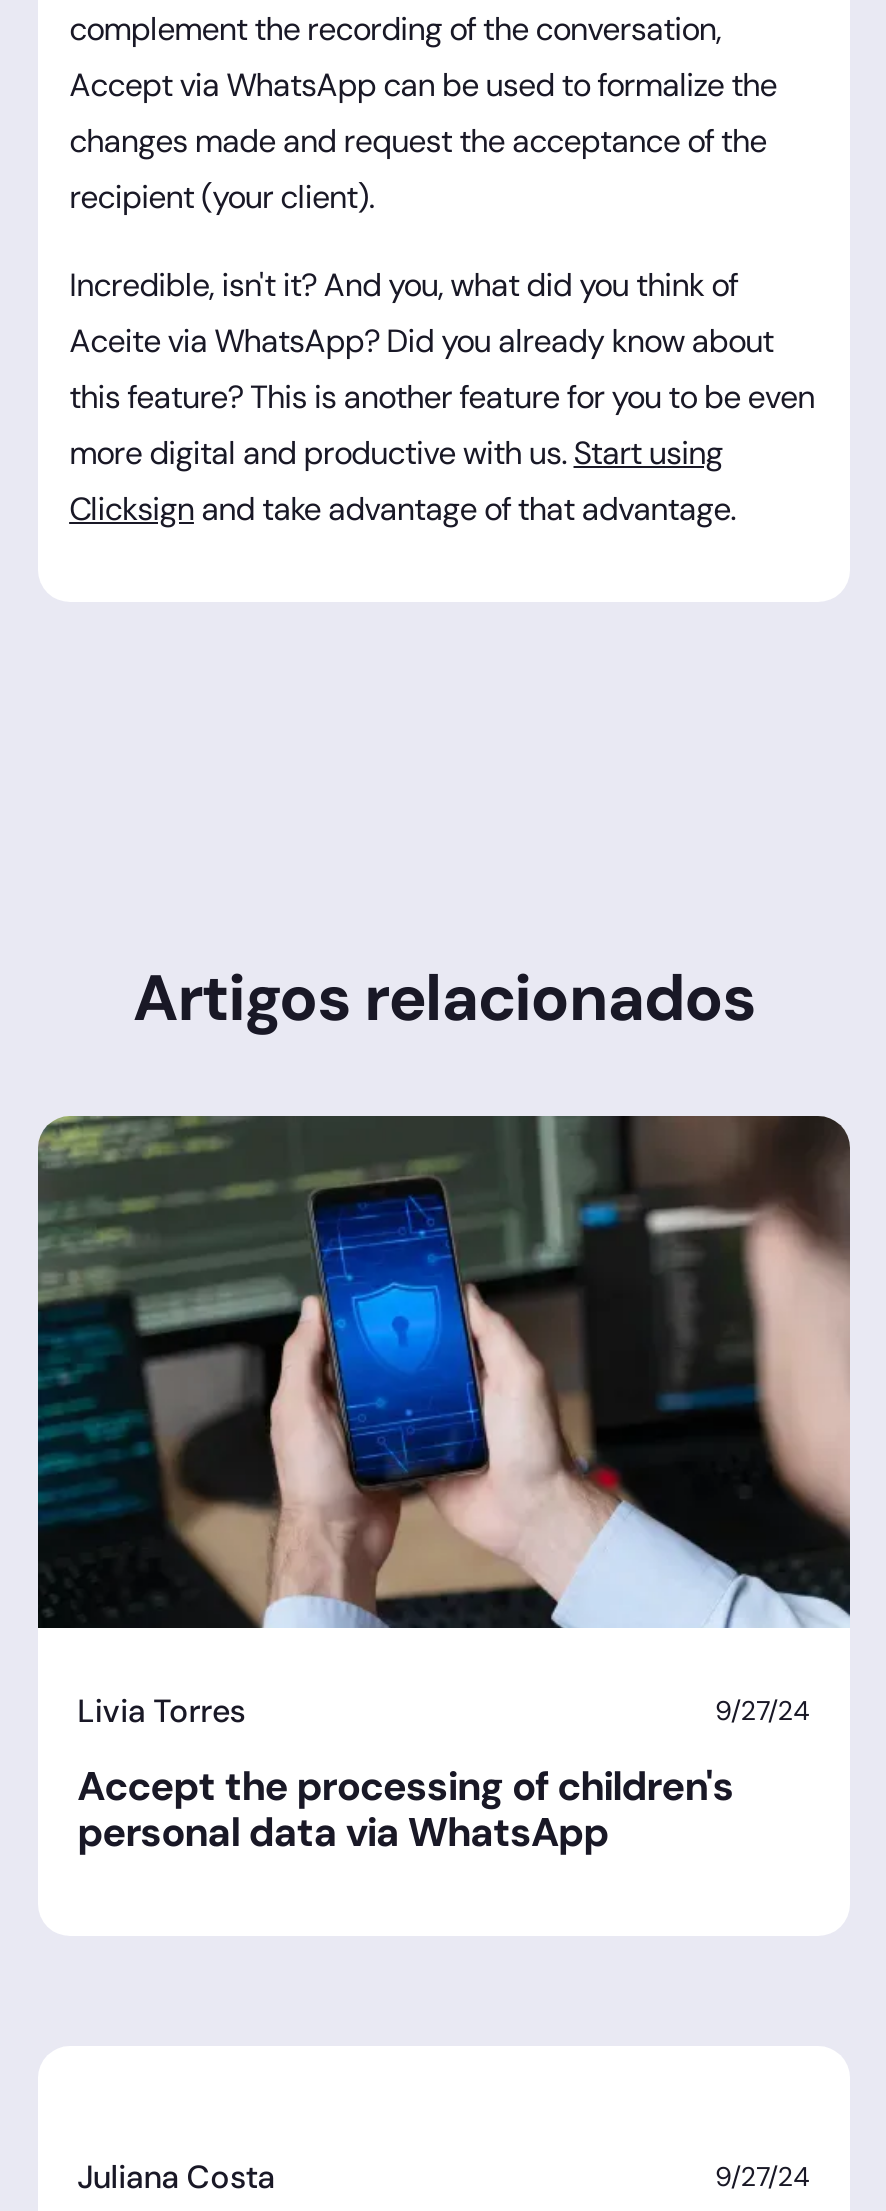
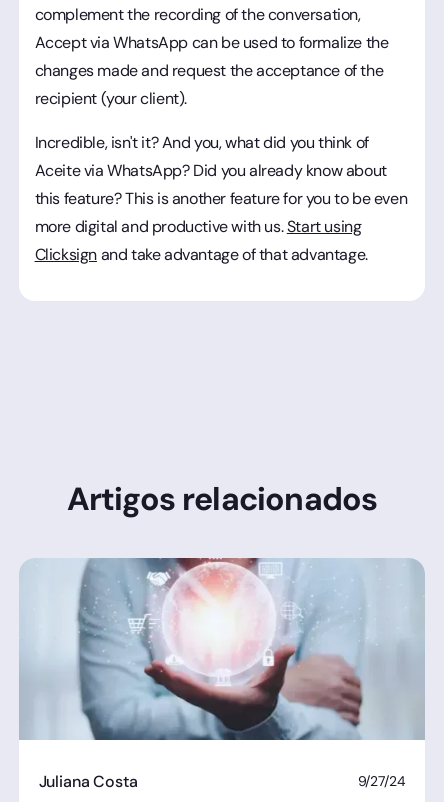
[36,1114,852,1630] [image] -> [19,557,425,741] [image]
[77,1690,811,1858] Livia Torres | 9/27/24 | Accept the processing of children's | personal data via WhatsApp -> none

